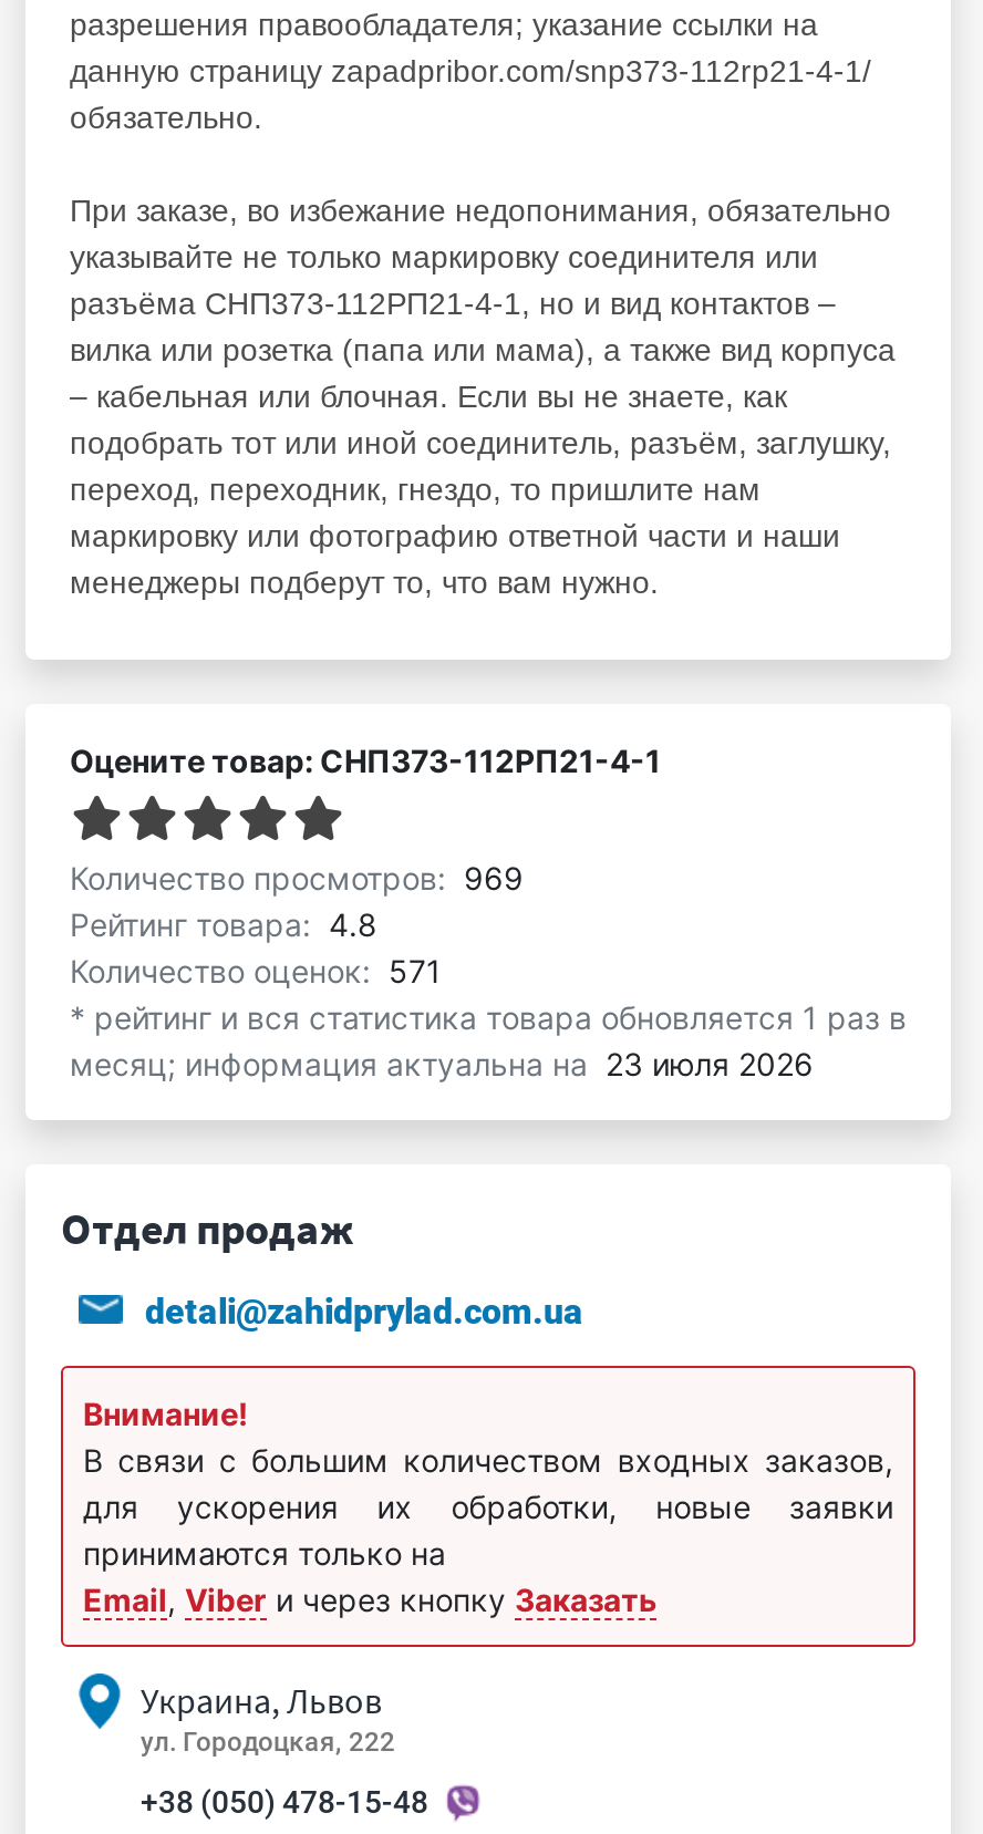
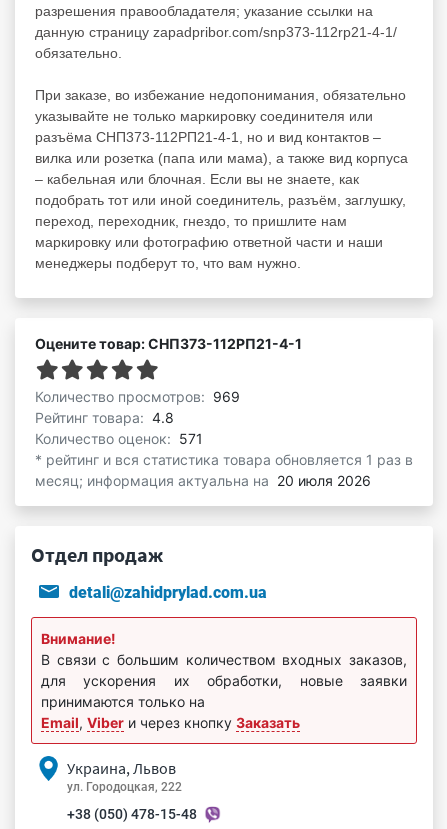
[70,1044,814,1082] месяц; информация актуальна на 23 июля 2026 -> [35,472,371,489] месяц; информация актуальна на 20 июля 2026

